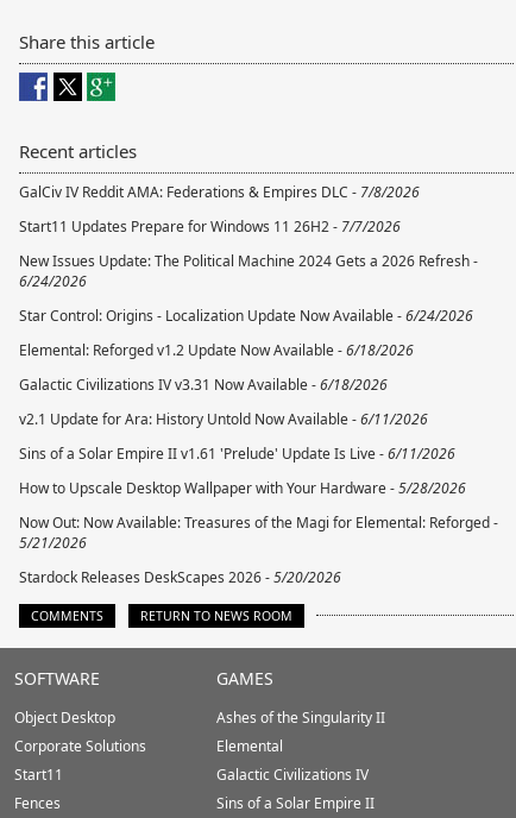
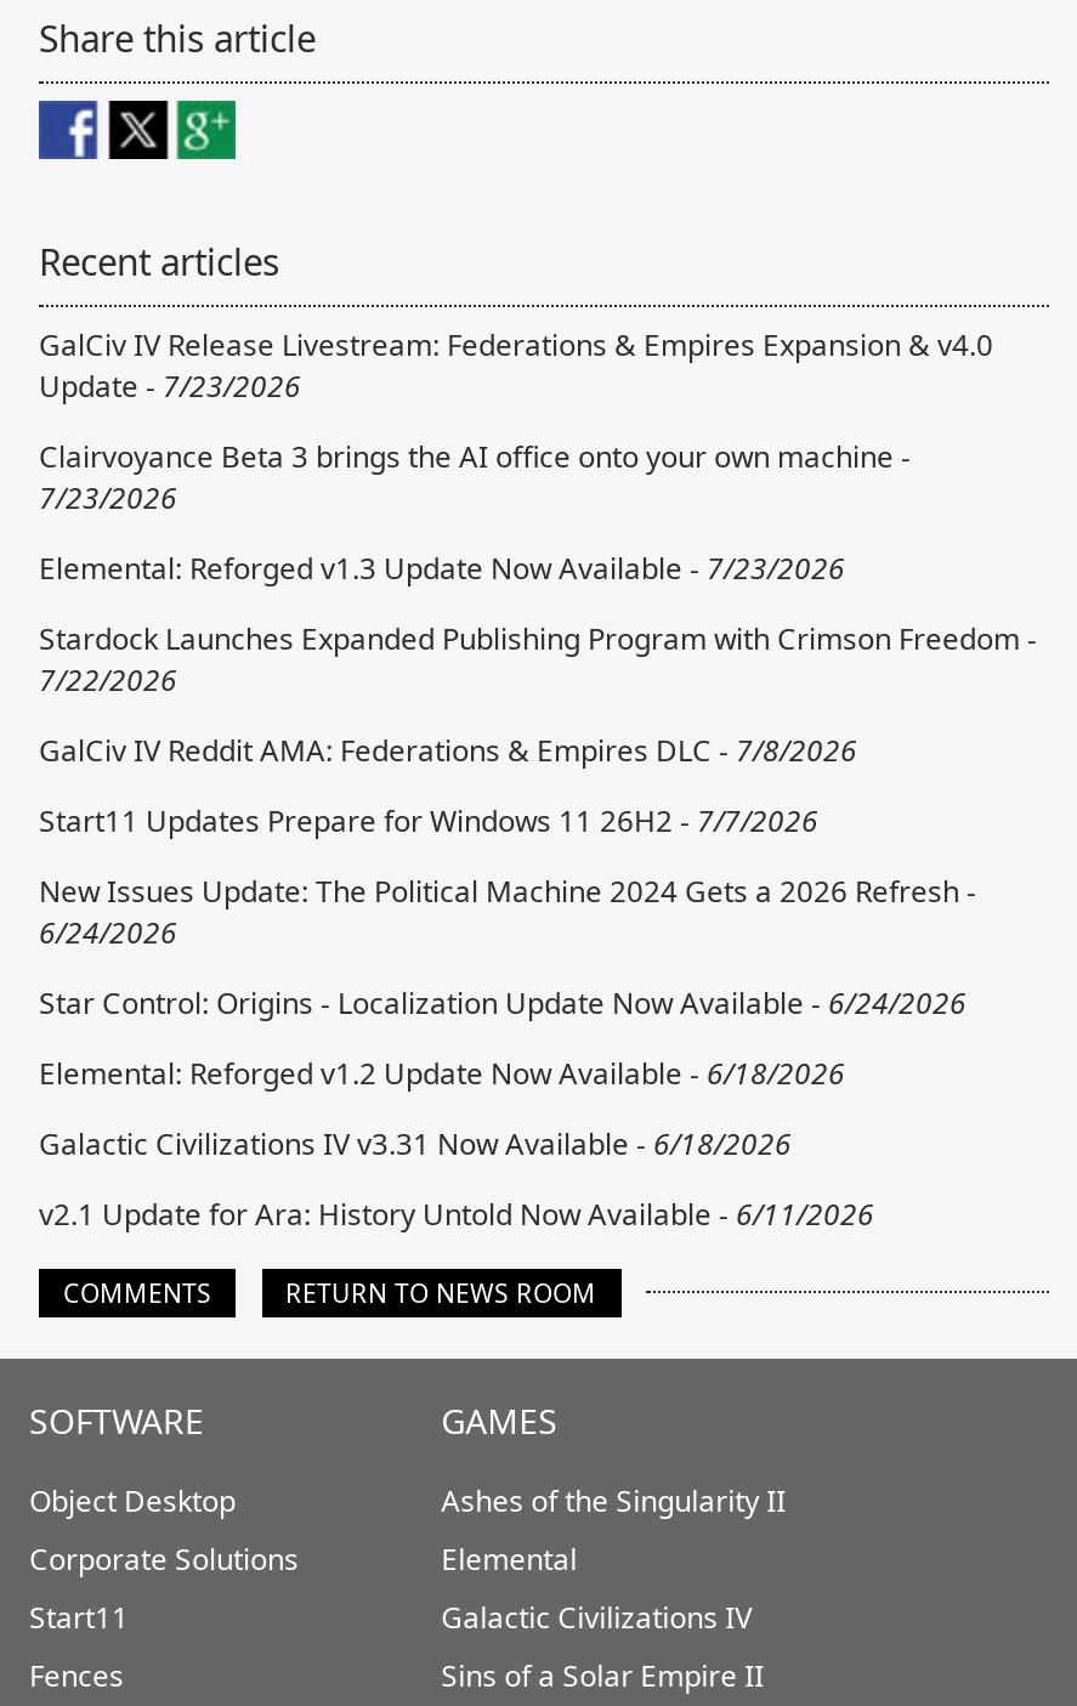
none -> [39,325,1037,702] GalCiv IV Release Livestream: Federations & Empires Expansion & v4.0 | Update - 7/23/2026 | Clairvoyance Beta 3 brings the AI office onto your own machine - | 7/23/2026 | Elemental: Reforged v1.3 Update Now Available - 7/23/2026 | Stardock Launches Expanded Publishing Program with Crimson Freedom - | 7/22/2026
moved [19,183,478,430] -> [39,731,976,1236]: GalCiv IV Reddit AMA: Federations & Empires DLC - 7/8/2026 | Start11 Updates Prepare for Windows 11 26H2 - 7/7/2026 | New Issues Update: The Political Machine 2024 Gets a 2026 Refresh - | 6/24/2026 | Star Control: Origins - Localization Update Now Available - 6/24/2026 | Elemental: Reforged v1.2 Update Now Available - 6/18/2026 | Galactic Civilizations IV v3.31 Now Available - 6/18/2026 | v2.1 Update for Ara: History Untold Now Available - 6/11/2026
[19,444,498,588] Sins of a Solar Empire II v1.61 'Prelude' Update Is Live - 6/11/2026 | How to Upscale Desktop Wallpaper with Your Hardware - 5/28/2026 | Now Out: Now Available: Treasures of the Magi for Elemental: Reforged - | 5/21/2026 | Stardock Releases DeskScapes 2026 - 5/20/2026 -> none

